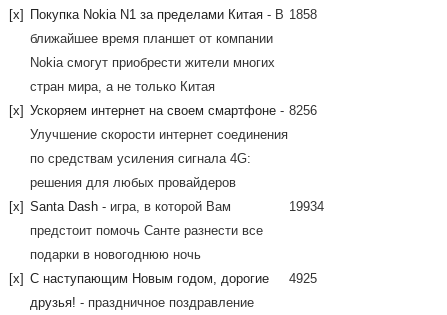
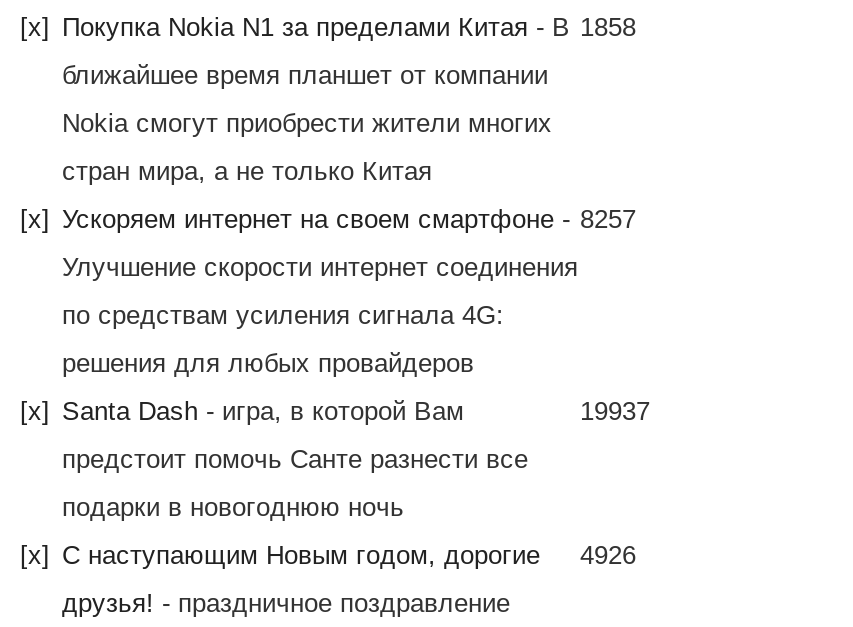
[9,102,317,117] [x] Ускоряем интернет на своем смартфоне - 8256 -> [20,204,636,234] [x] Ускоряем интернет на своем смартфоне - 8257
[289,198,324,213] 19934 -> [580,396,650,426] 19937
[9,270,317,285] [x] С наступающим Новым годом, дорогие 4925 -> [20,540,636,570] [x] С наступающим Новым годом, дорогие 4926

